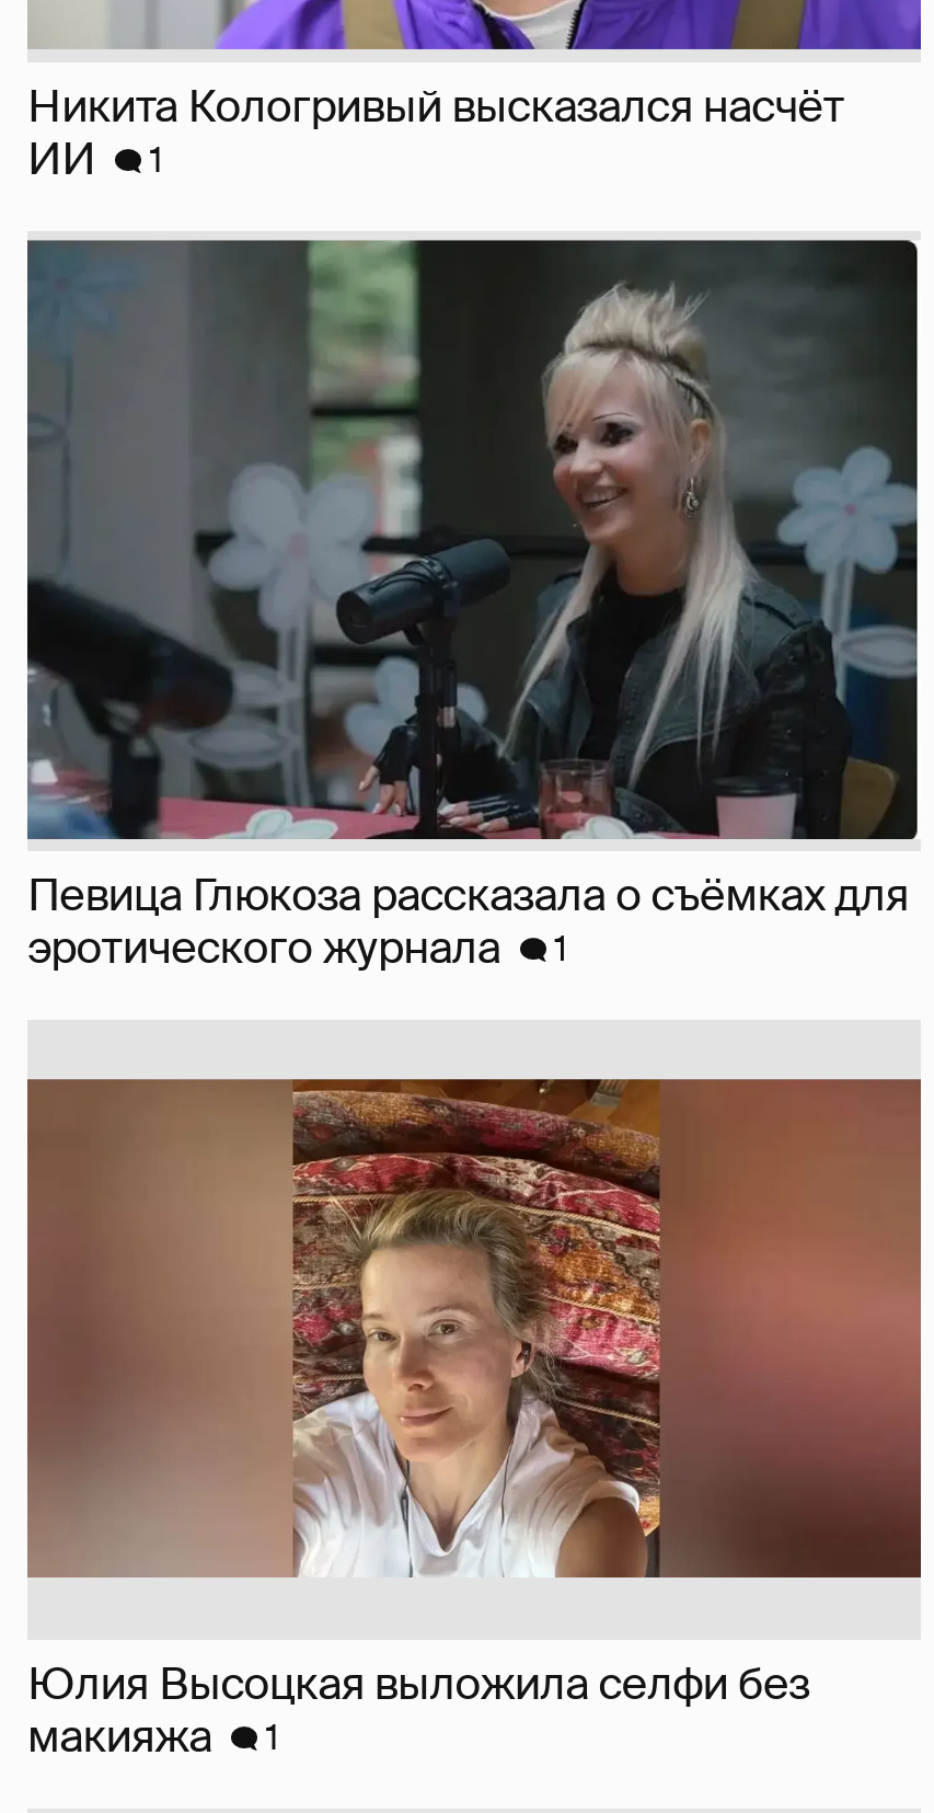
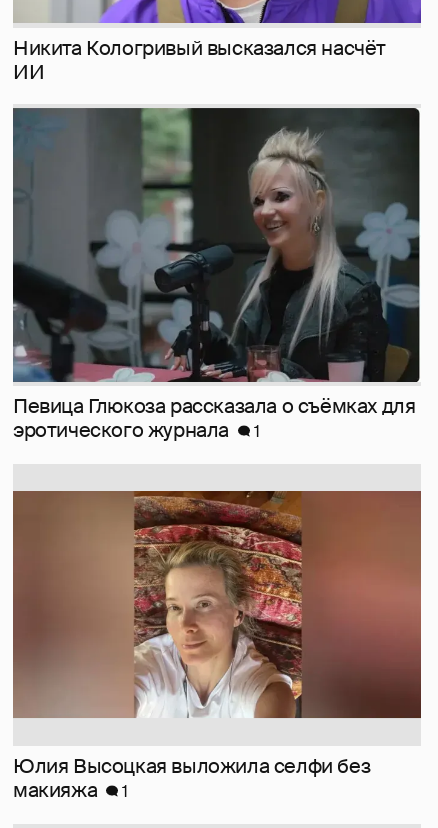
[150,137,163,183] 1 -> none

